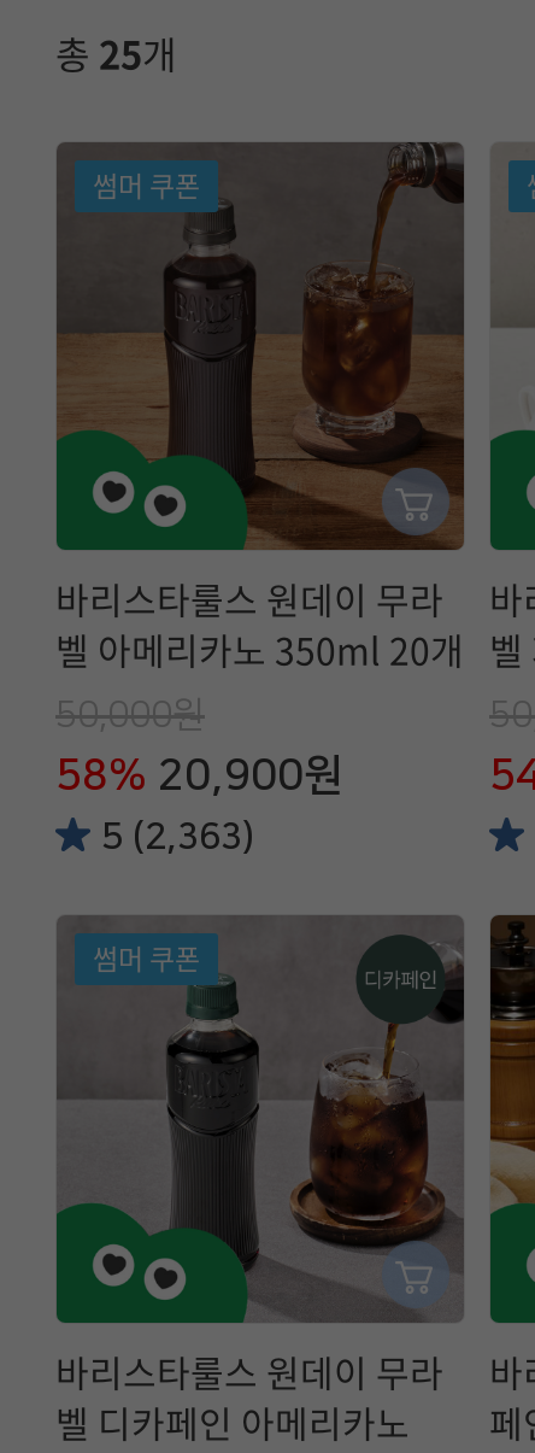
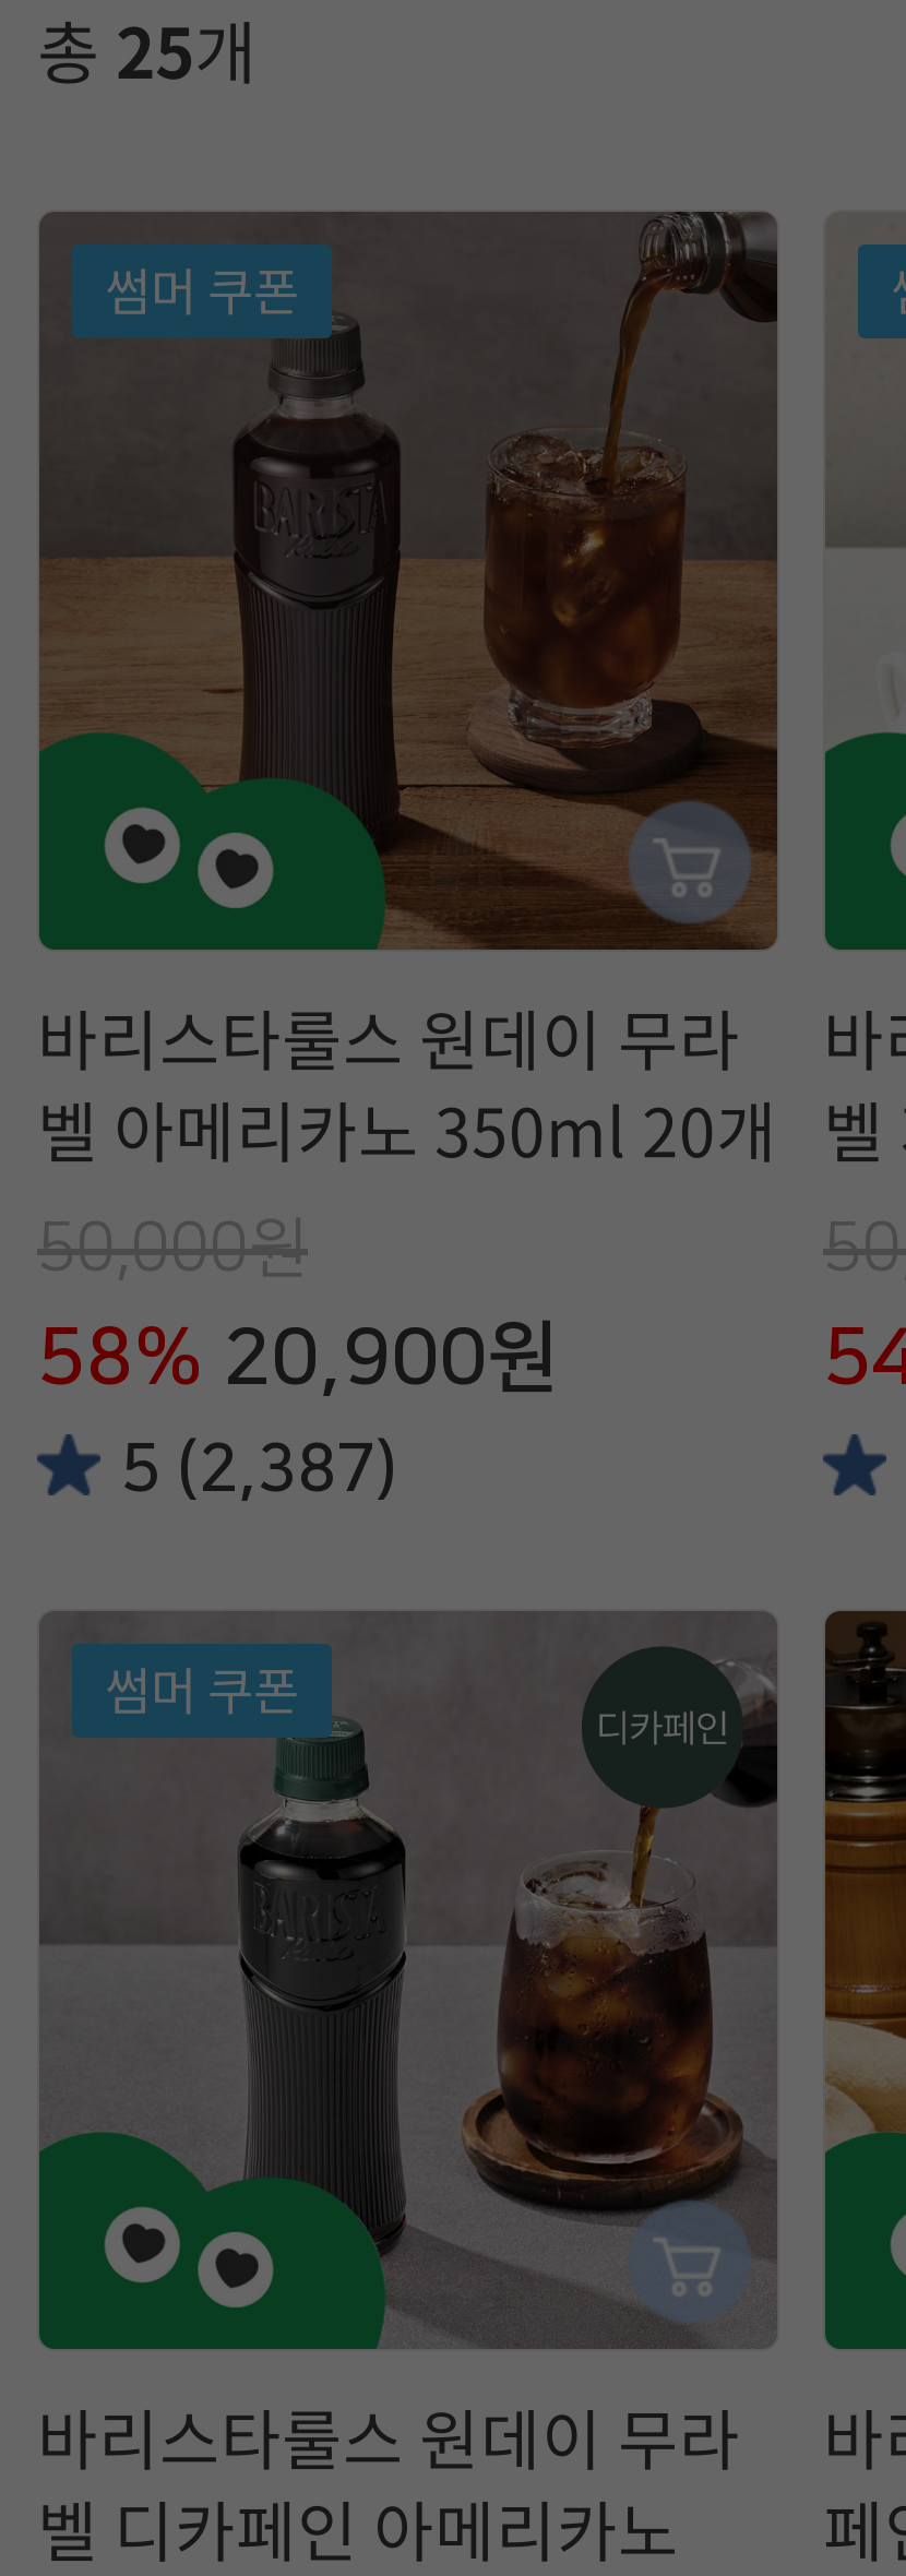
[101,816,254,857] 5 (2,363) -> [120,1432,397,1506] 5 (2,387)

